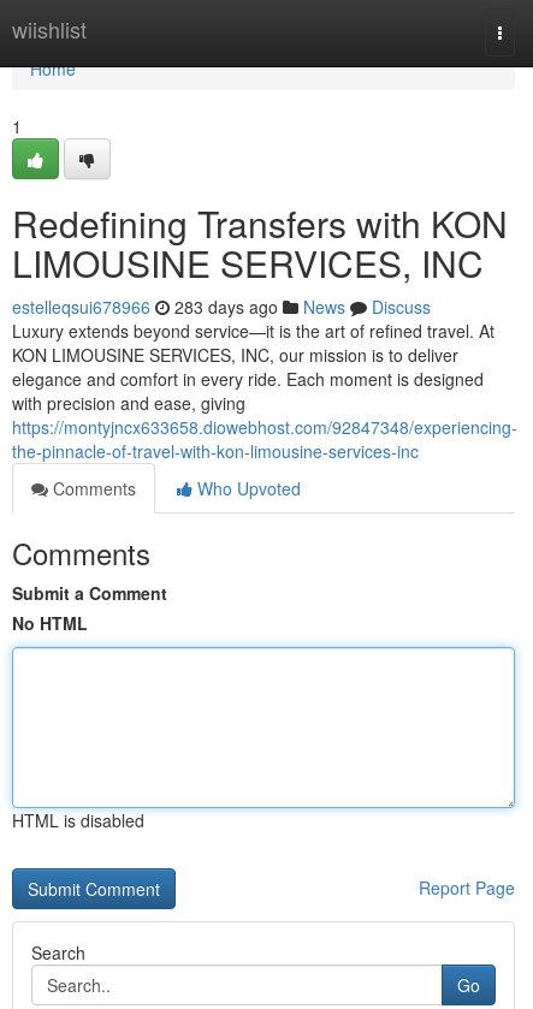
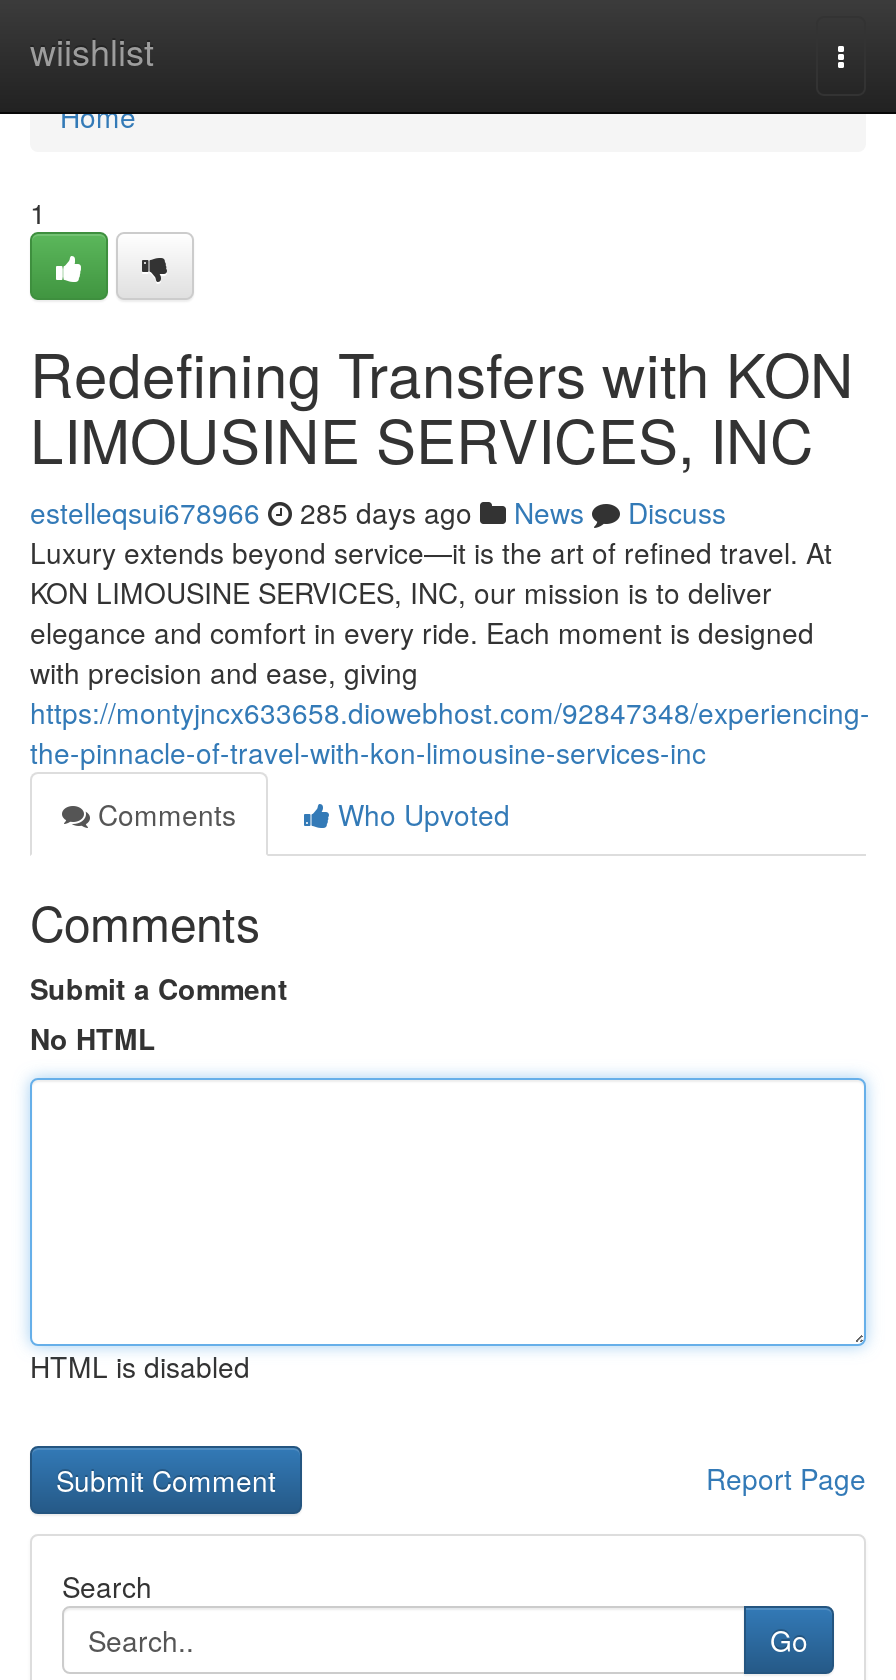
[12,295,431,319] estelleqsui678966 283 days ago News Discuss -> [30,492,726,532] estelleqsui678966 285 days ago News Discuss

